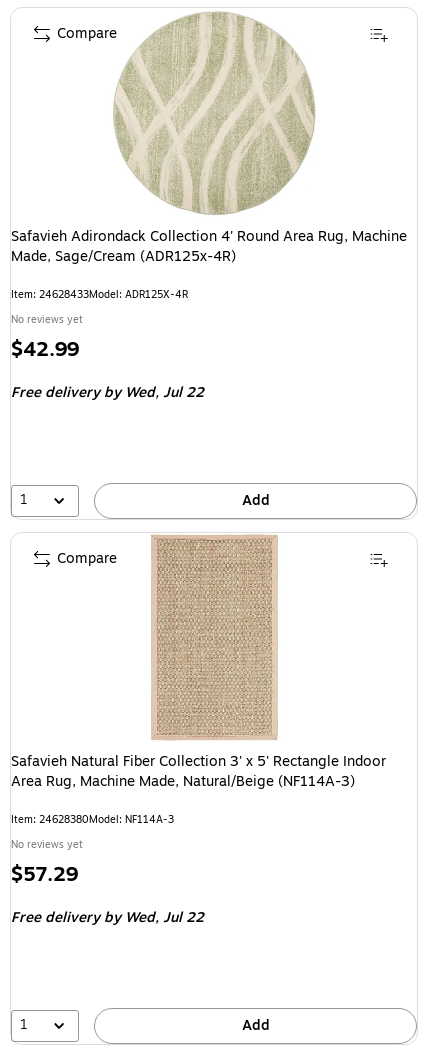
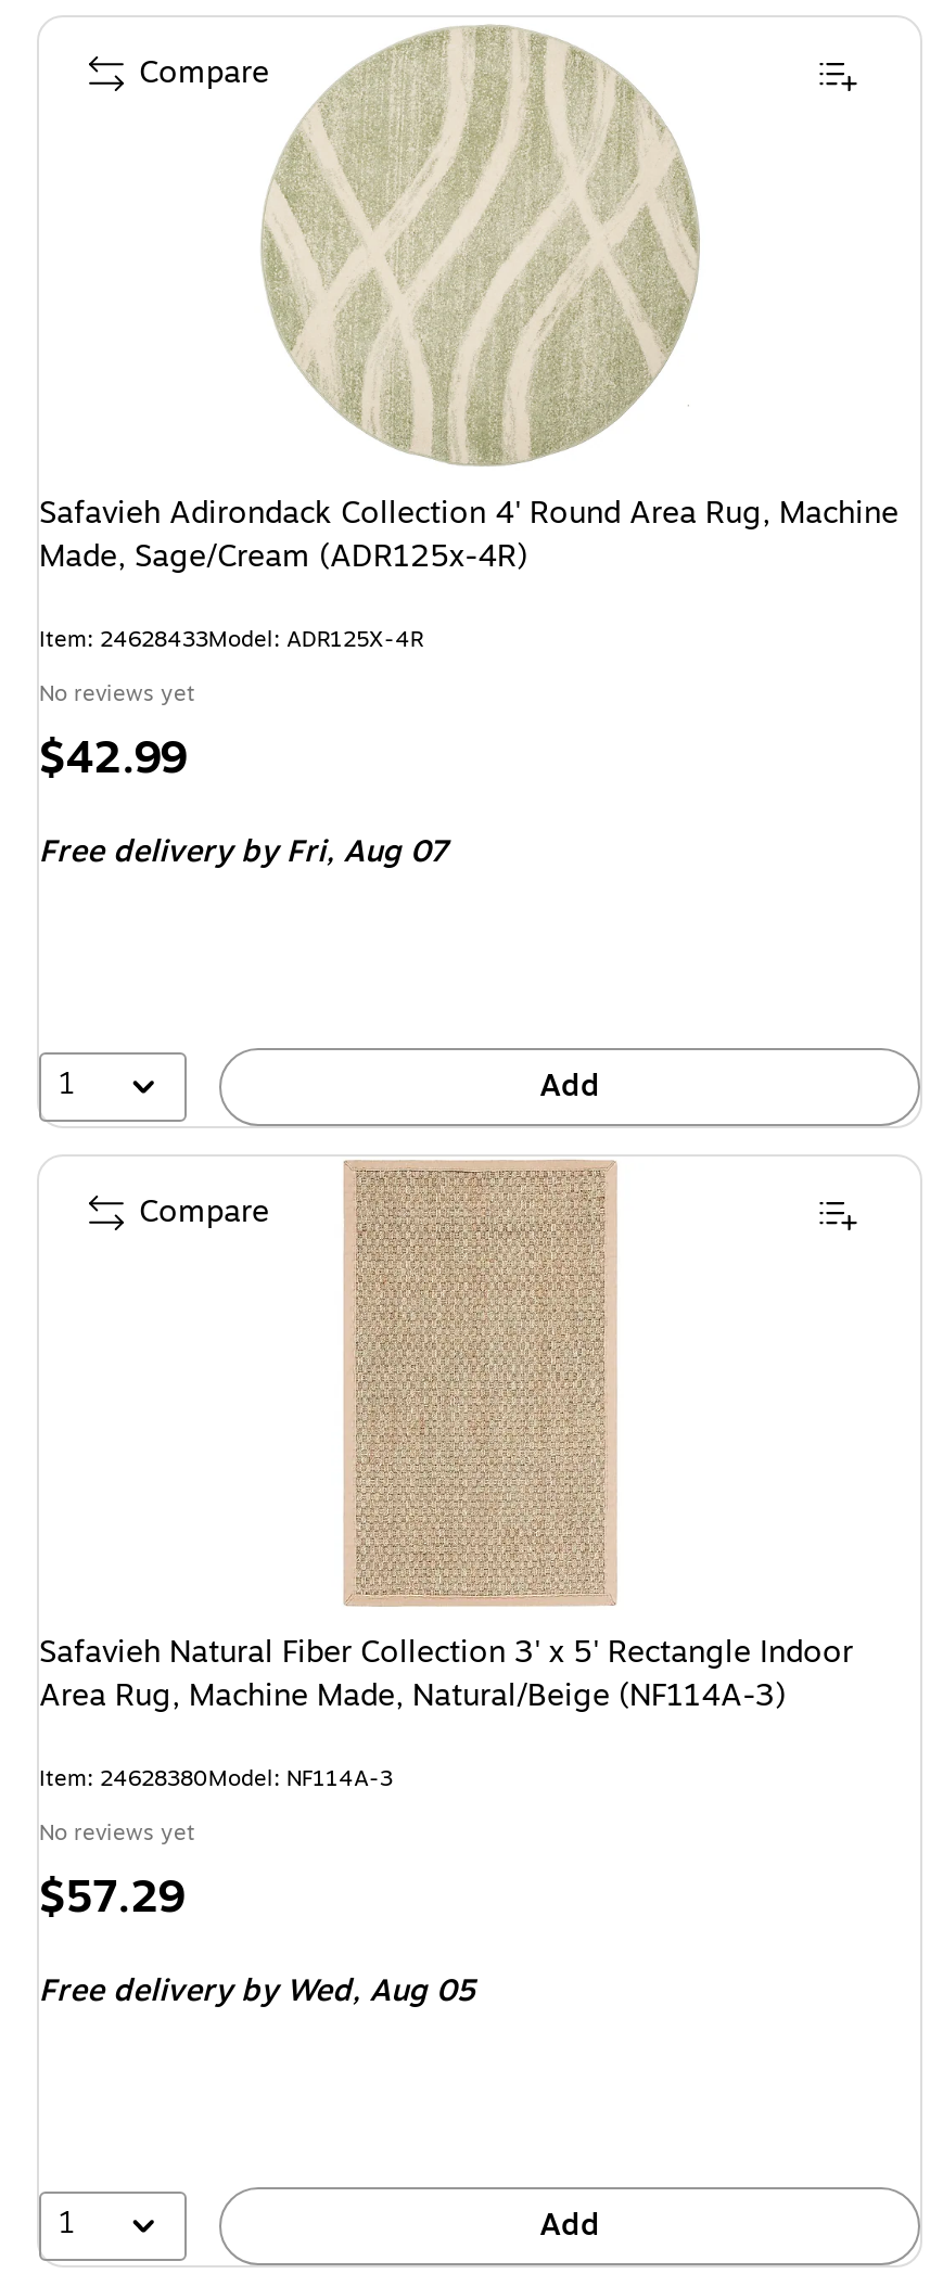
[11,382,204,403] Free delivery by Wed, Jul 22 -> [39,829,447,874] Free delivery by Fri, Aug 07
[11,907,204,928] Free delivery by Wed, Jul 22 -> [39,1968,475,2014] Free delivery by Wed, Aug 05

